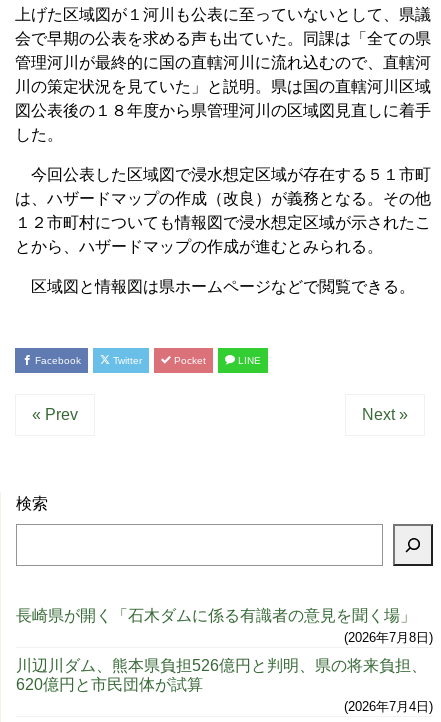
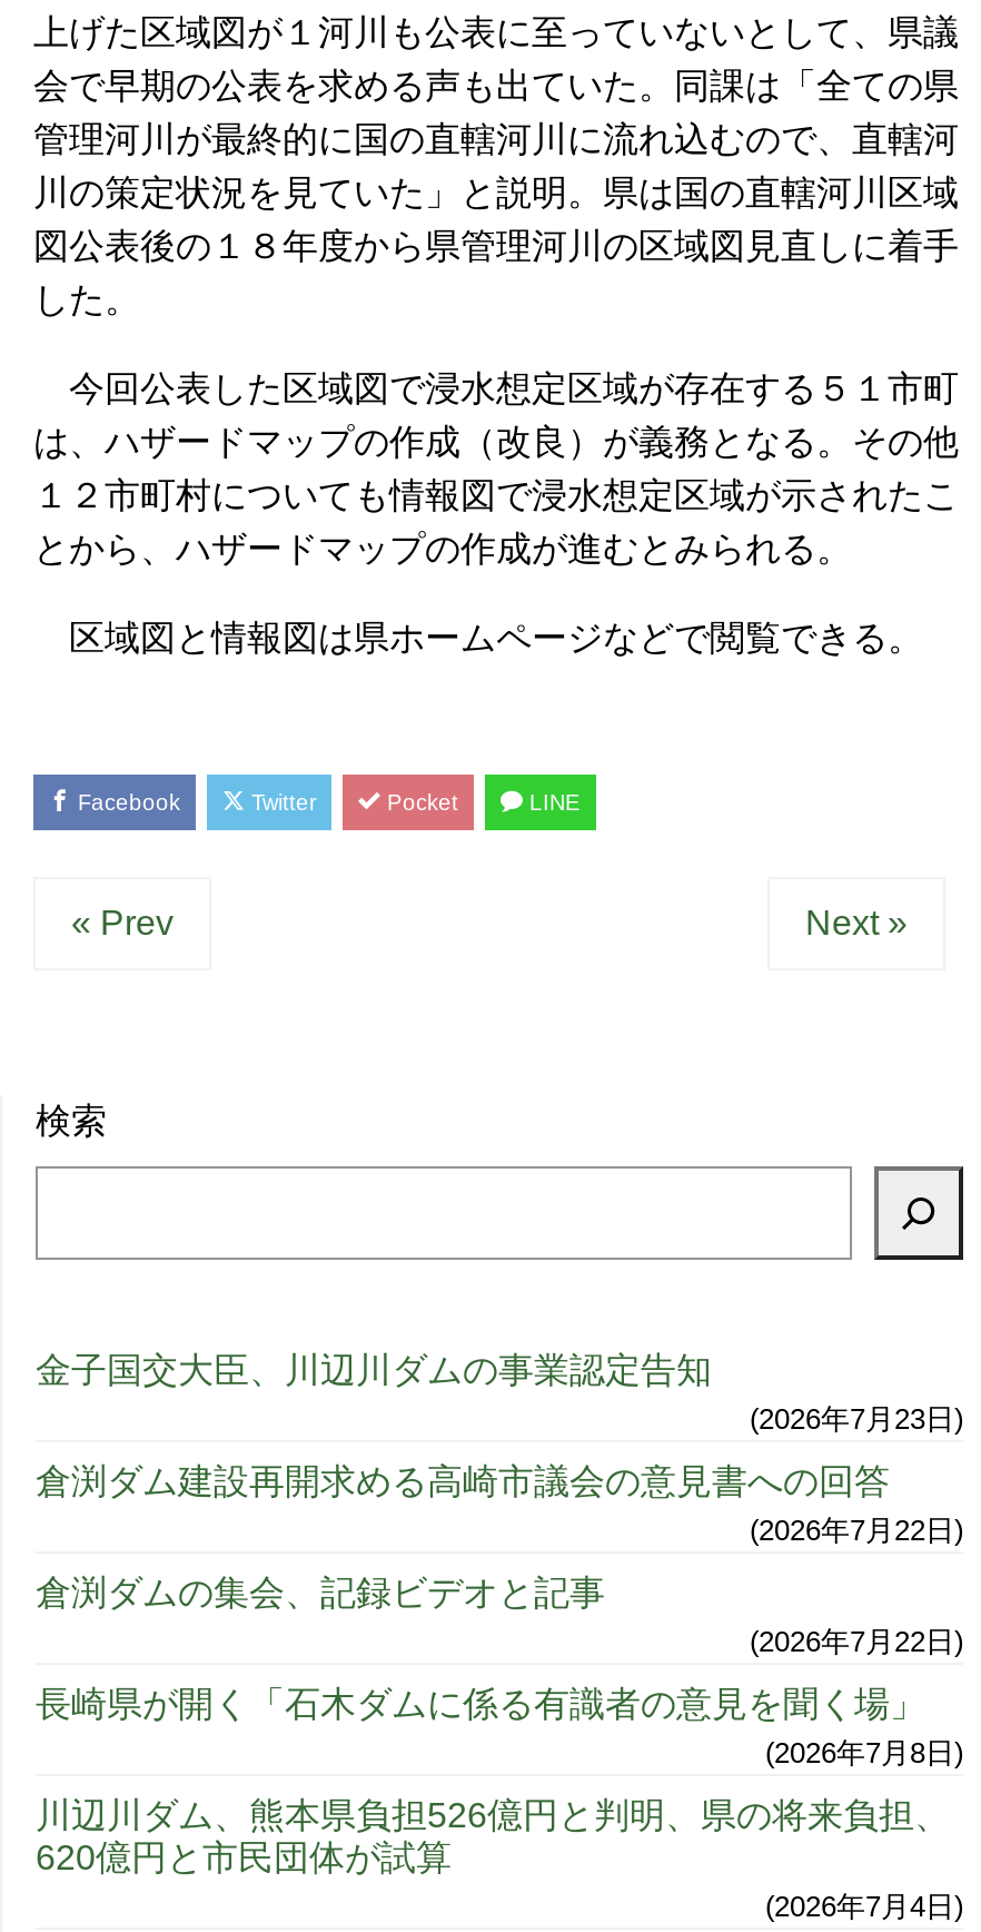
none -> [36,1350,954,1658] 金子国交大臣、川辺川ダムの事業認定告知 | 2026年7月23日 | 倉渕ダム建設再開求める高崎市議会の意見書への回答 | 2026年7月22日 | 倉渕ダムの集会、記録ビデオと記事 | 2026年7月22日

